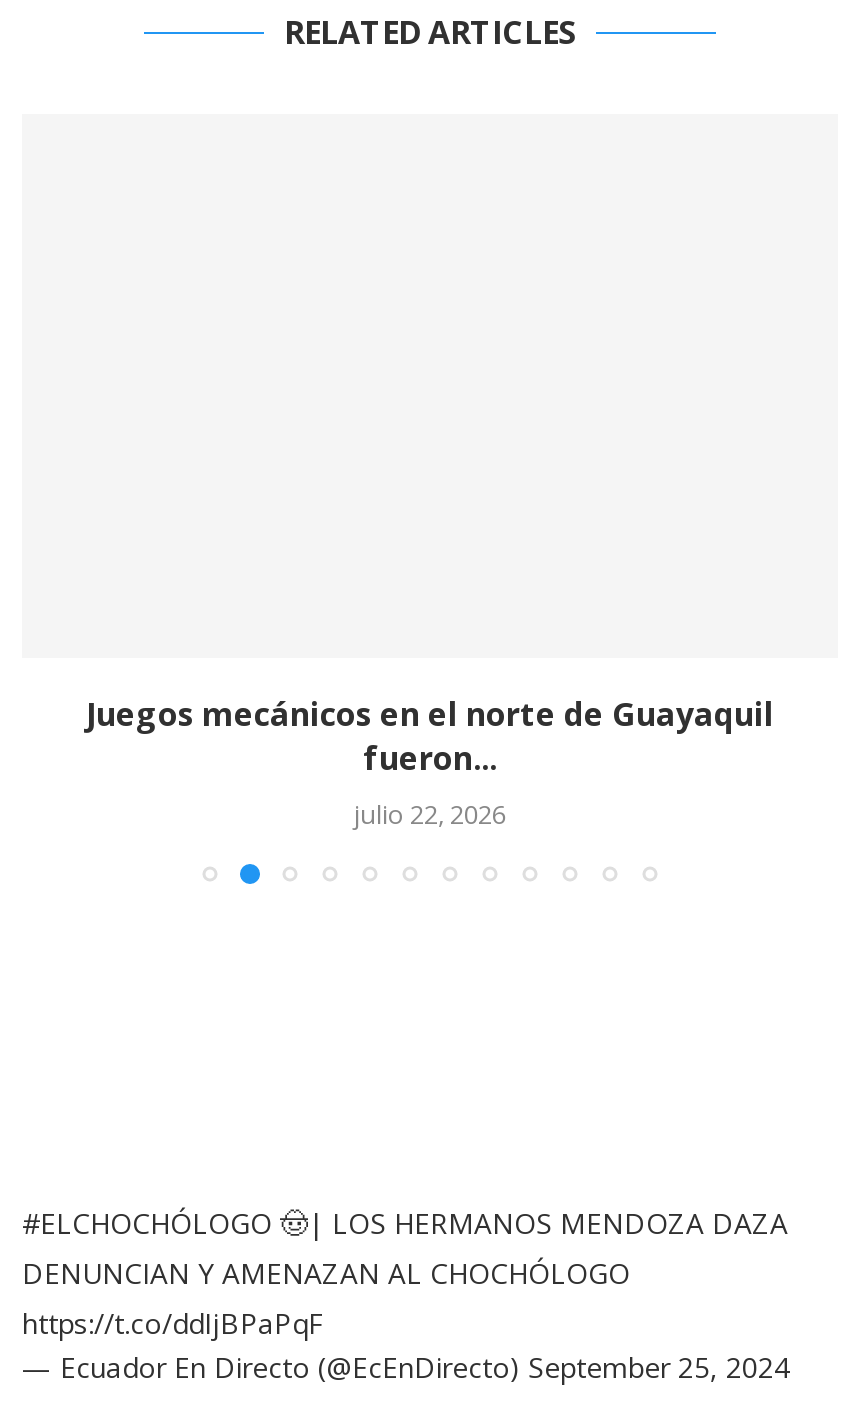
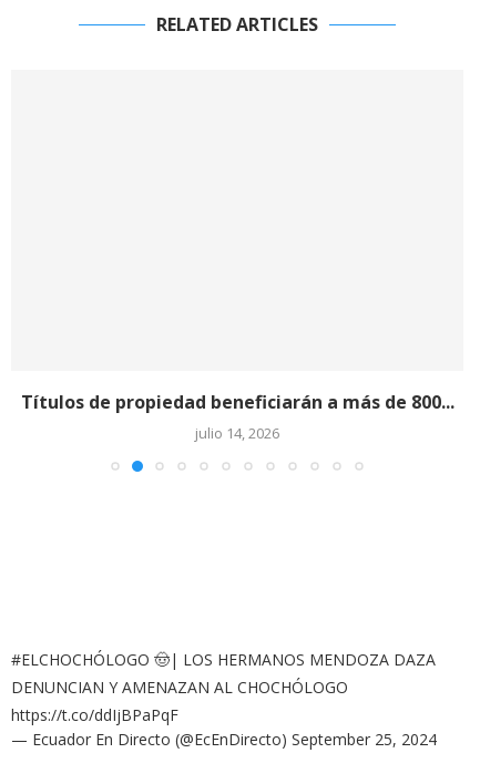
[86,692,774,832] Juegos mecánicos en el norte de Guayaquil | fueron... | julio 22, 2026 -> [21,390,454,443] Títulos de propiedad beneficiarán a más de 800... | julio 14, 2026

